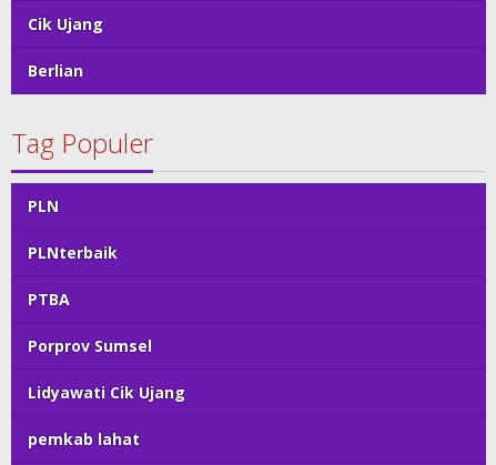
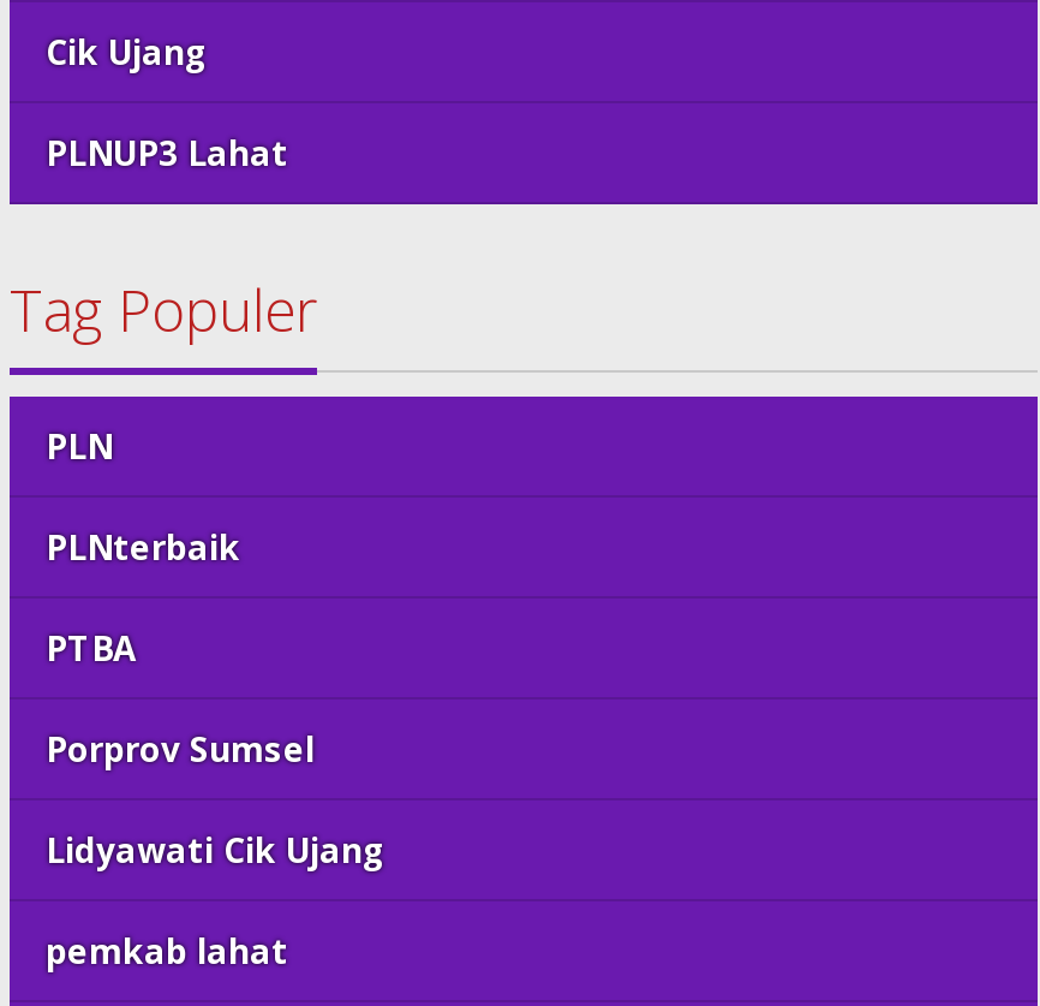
[28,60,83,81] Berlian -> [46,130,288,175] PLNUP3 Lahat

